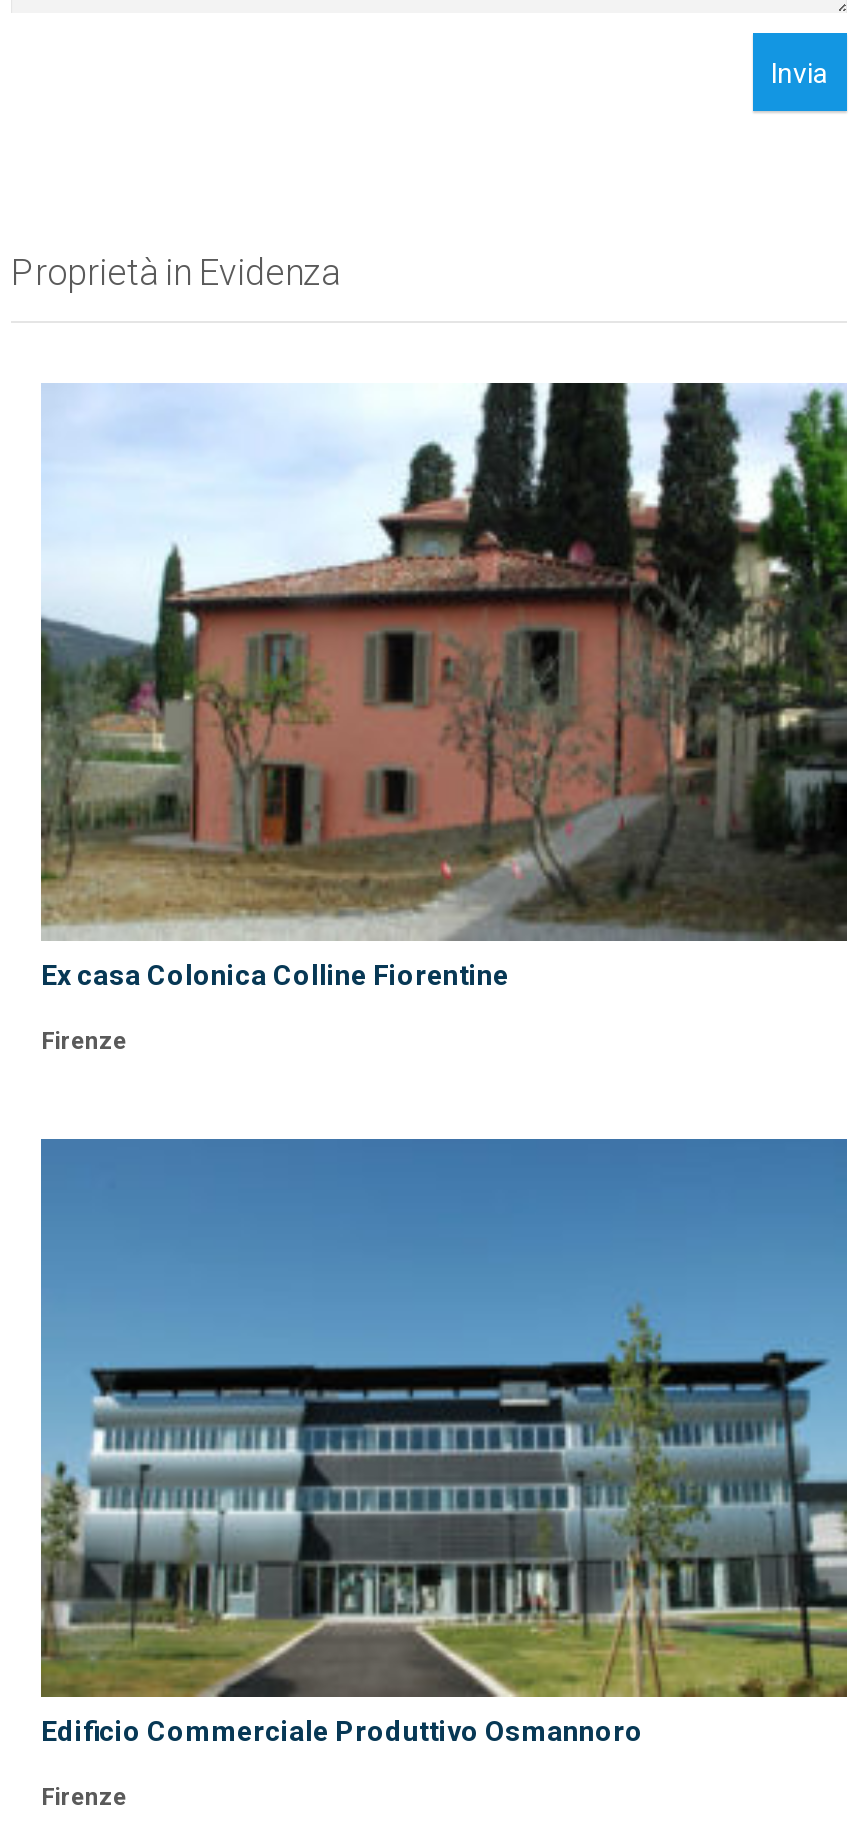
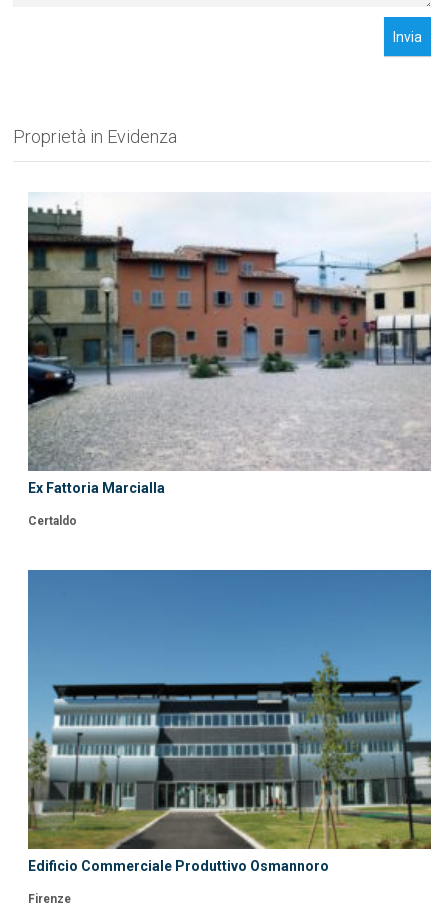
[39,381,849,991] [image] | Ex casa Colonica Colline Fiorentine -> [27,192,432,496] [image] | Ex Fattoria Marcialla
[41,1027,127,1055] Firenze -> [28,514,77,528] Certaldo

